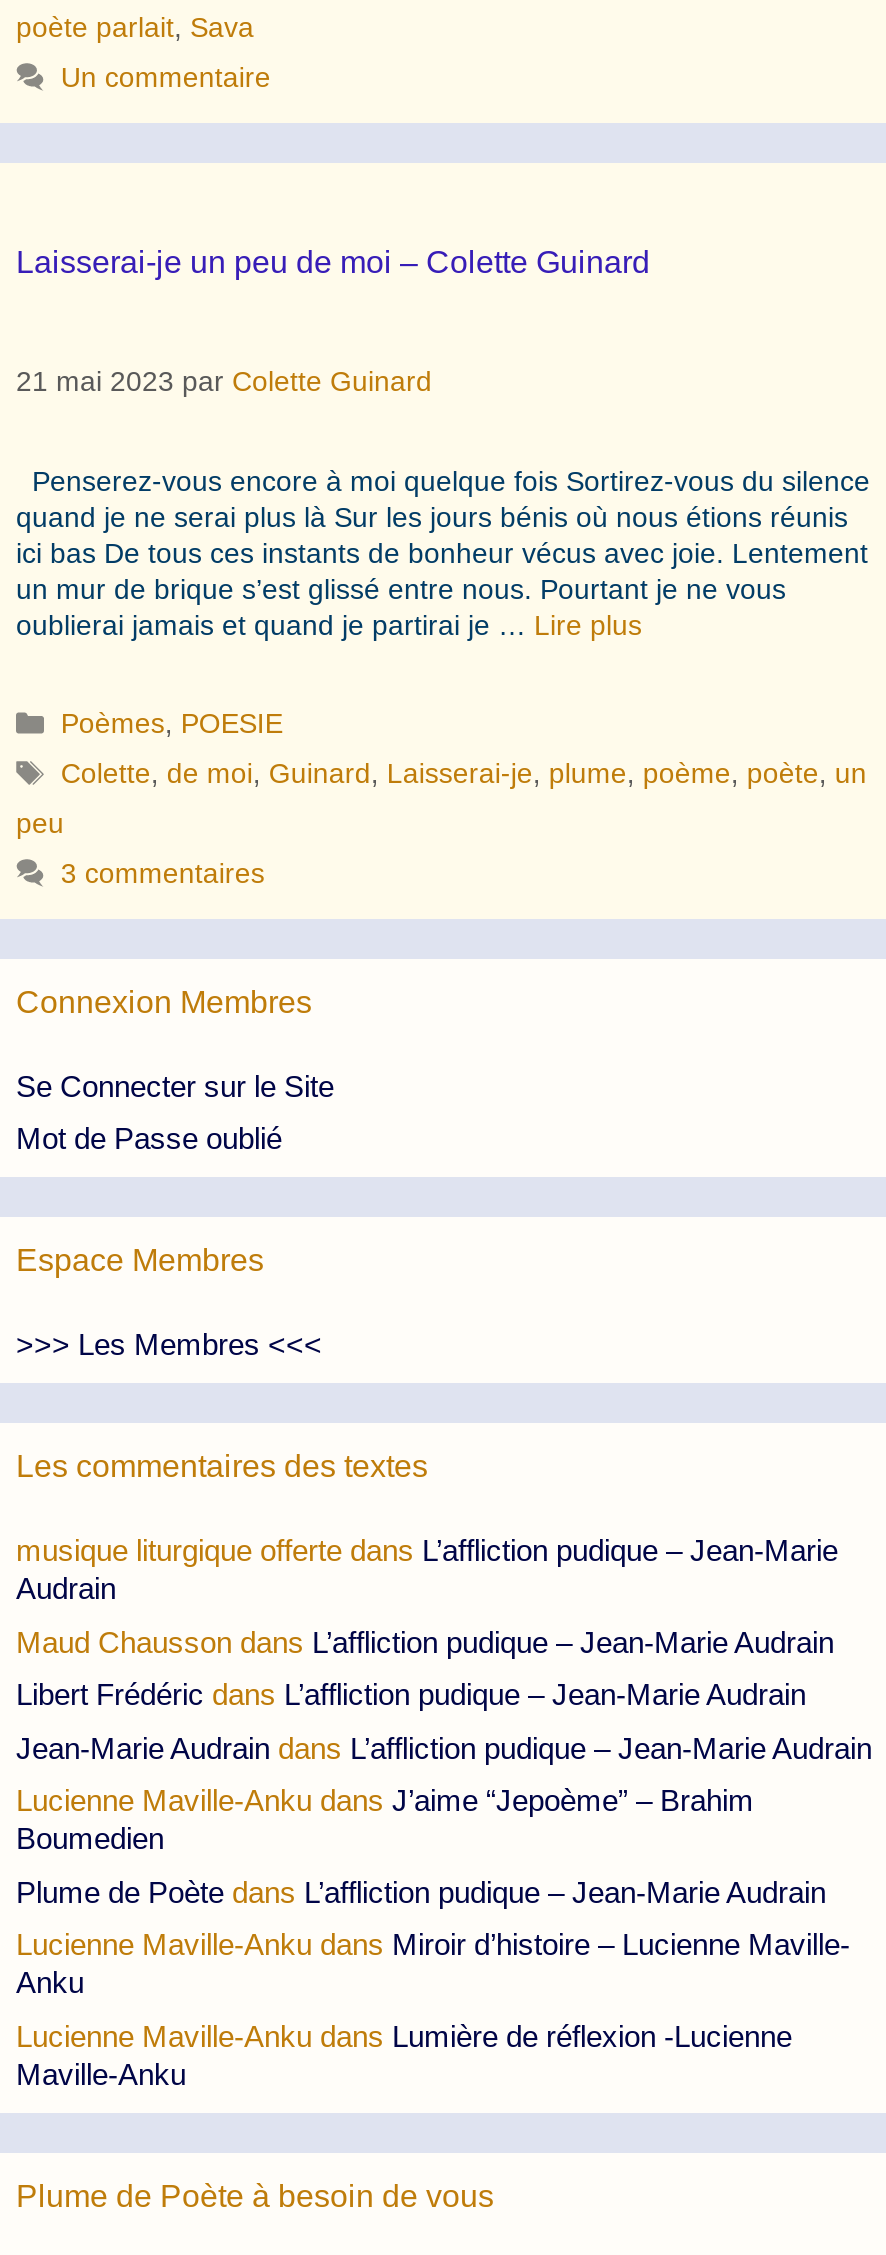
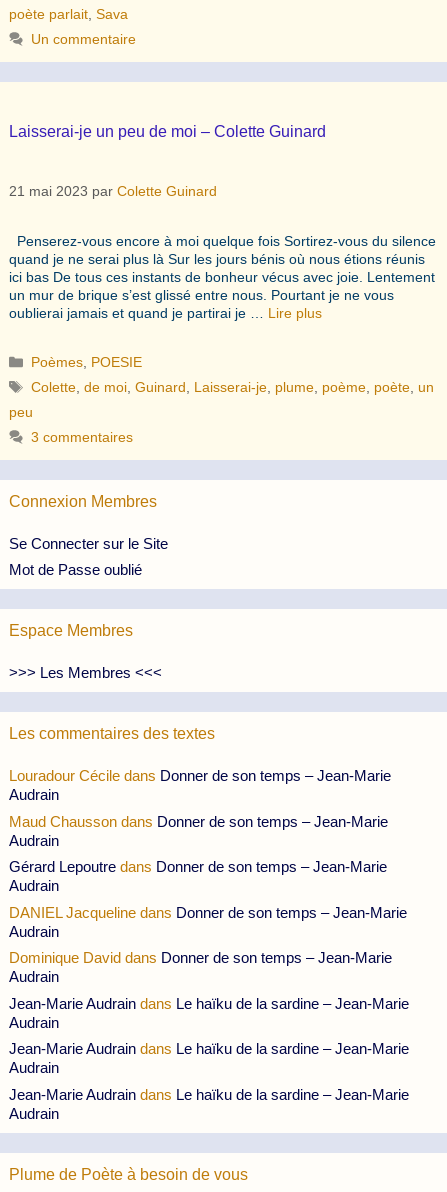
[16,1534,838,1568] musique liturgique offerte dans L’affliction pudique – Jean-Marie -> [9,767,391,784] Louradour Cécile dans Donner de son temps – Jean-Marie
[16,1625,834,1659] Maud Chausson dans L’affliction pudique – Jean-Marie Audrain -> [9,813,388,849] Maud Chausson dans Donner de son temps – Jean-Marie | Audrain
[16,1678,806,1712] Libert Frédéric dans L’affliction pudique – Jean-Marie Audrain -> [9,858,387,894] Gérard Lepoutre dans Donner de son temps – Jean-Marie | Audrain
[16,1731,872,1765] Jean-Marie Audrain dans L’affliction pudique – Jean-Marie Audrain -> [9,904,407,940] DANIEL Jacqueline dans Donner de son temps – Jean-Marie | Audrain
[16,1784,754,1856] Lucienne Maville-Anku dans J’aime “Jepoème” – Brahim | Boumedien -> [9,949,392,985] Dominique David dans Donner de son temps – Jean-Marie | Audrain
[16,1875,826,1909] Plume de Poète dans L’affliction pudique – Jean-Marie Audrain -> [9,995,409,1031] Jean-Marie Audrain dans Le haïku de la sardine – Jean-Marie | Audrain
[16,1928,850,2000] Lucienne Maville-Anku dans Miroir d’histoire – Lucienne Maville- | Anku -> [9,1040,409,1076] Jean-Marie Audrain dans Le haïku de la sardine – Jean-Marie | Audrain
[16,2019,792,2091] Lucienne Maville-Anku dans Lumière de réflexion -Lucienne | Maville-Anku -> [9,1086,409,1122] Jean-Marie Audrain dans Le haïku de la sardine – Jean-Marie | Audrain

